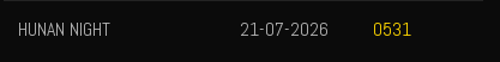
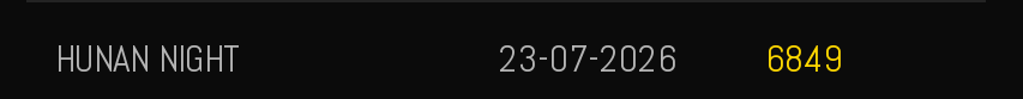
[240,18,329,41] 21-07-2026 -> [499,35,676,83] 23-07-2026
[373,18,411,42] 0531 -> [765,36,842,84] 6849

